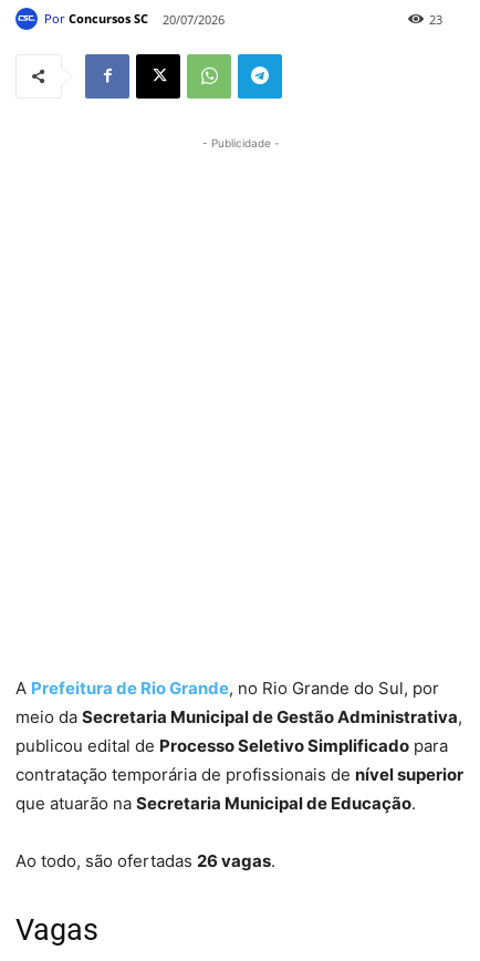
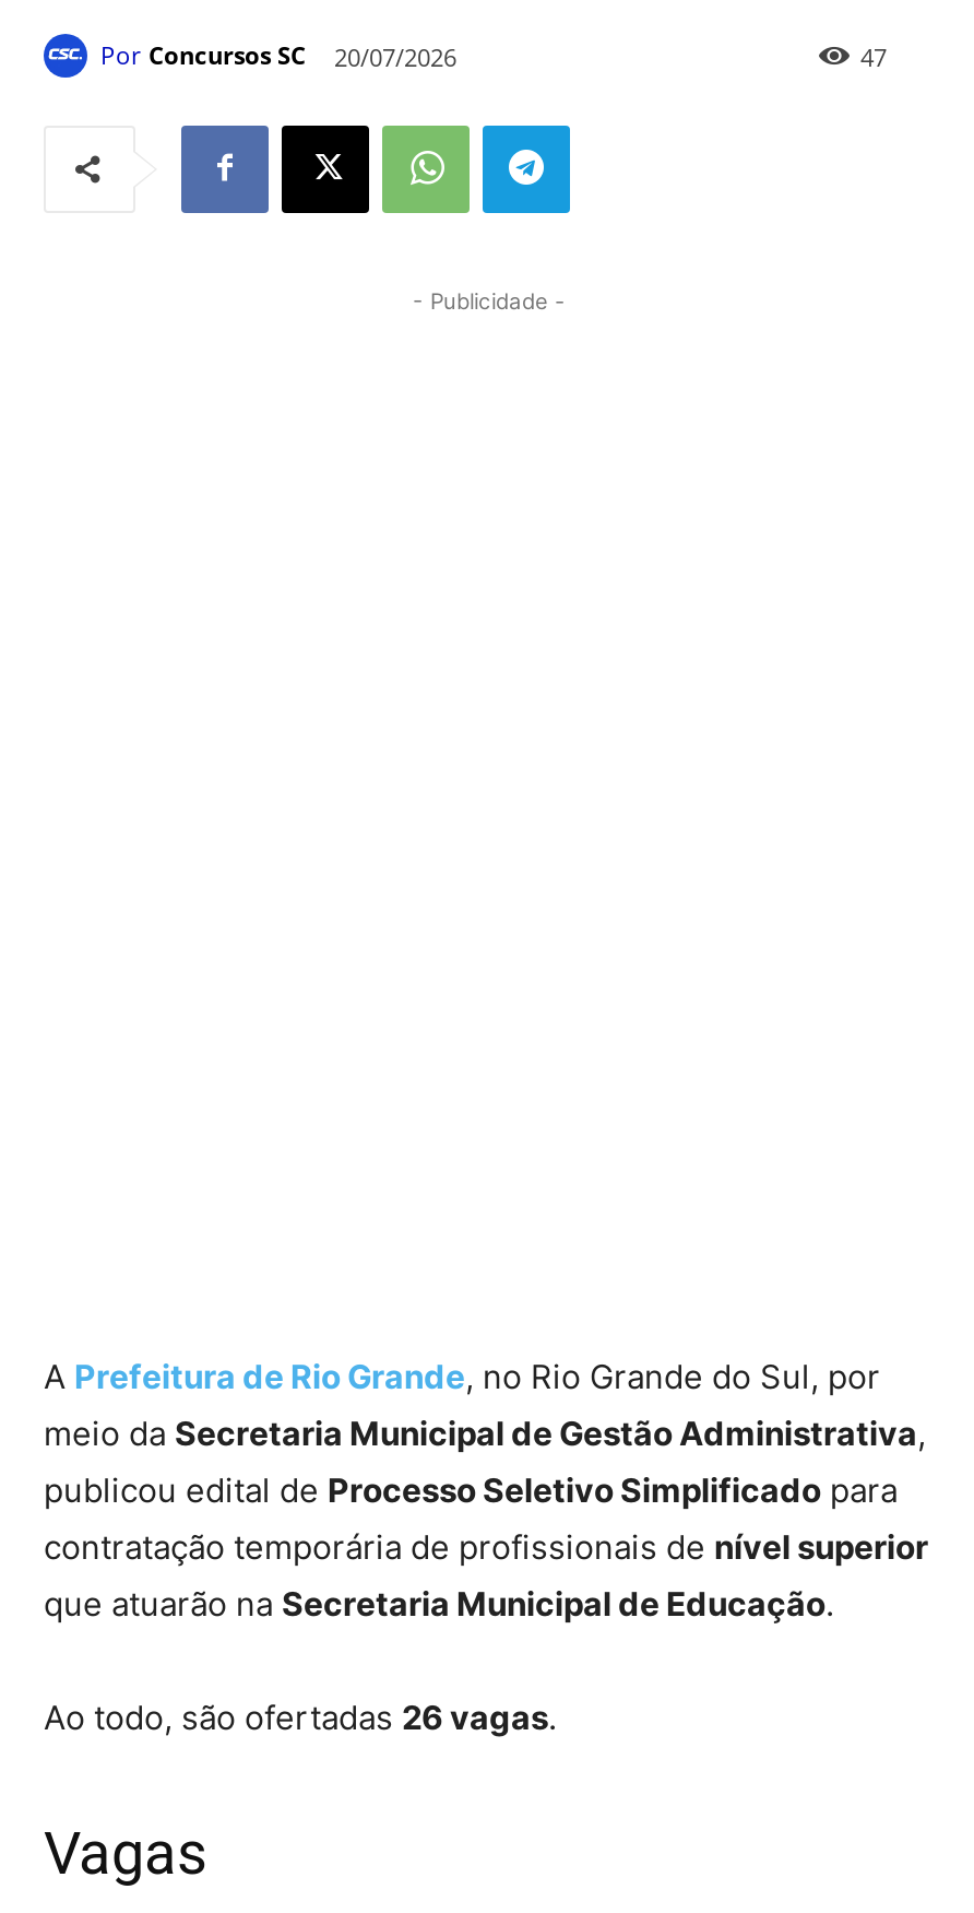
[429,11,442,27] 23 -> [860,40,887,73] 47

